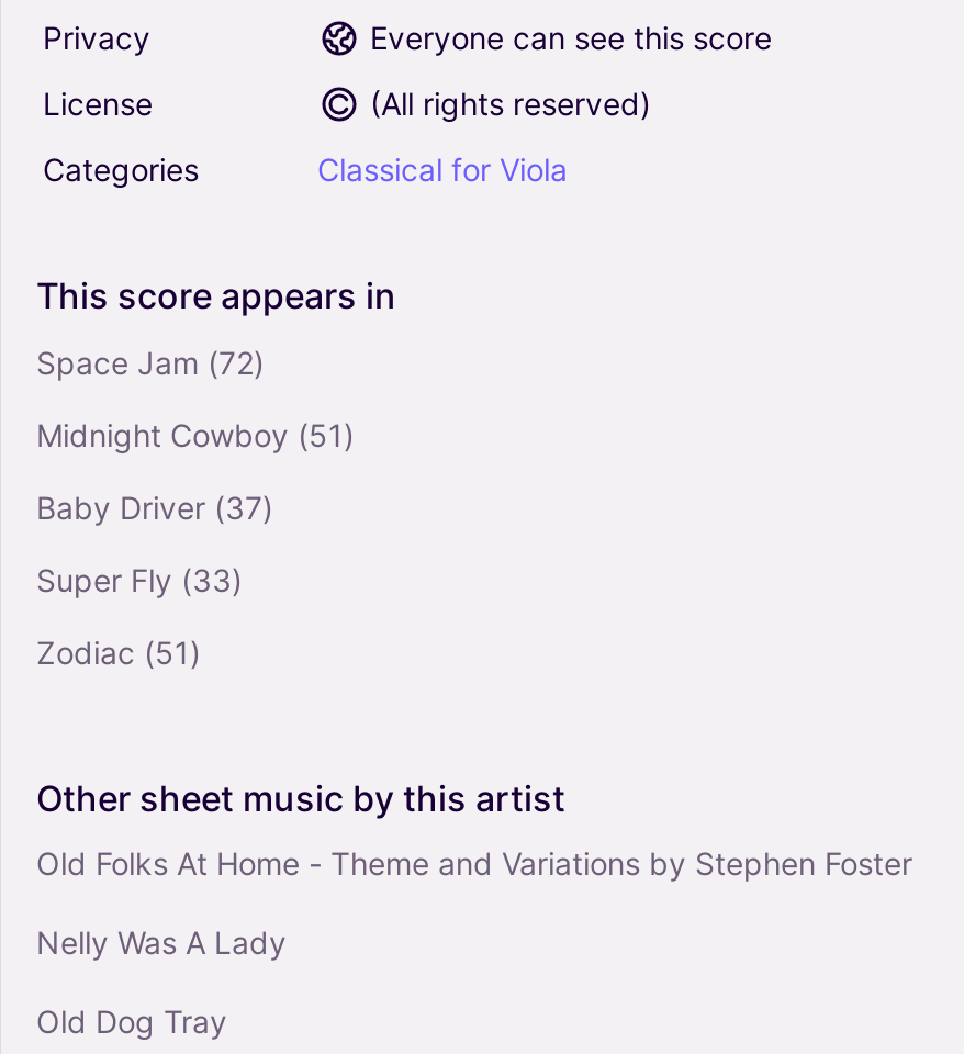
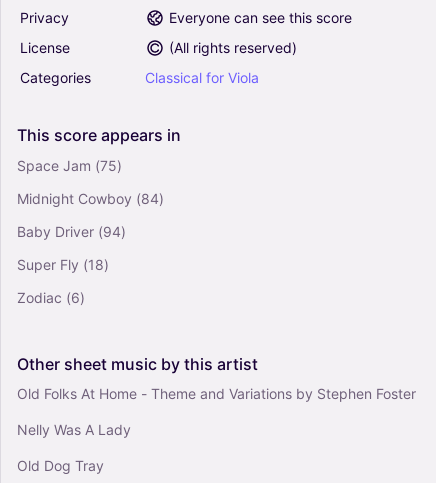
[36,343,265,380] Space Jam (72) -> [17,156,122,173] Space Jam (75)
[36,415,355,452] Midnight Cowboy (51) -> [17,189,164,206] Midnight Cowboy (84)
[36,487,273,525] Baby Driver (37) -> [17,222,126,239] Baby Driver (94)
[36,560,243,597] Super Fly (33) -> [17,255,109,272] Super Fly (18)
[36,632,201,670] Zodiac (51) -> [17,288,85,305] Zodiac (6)

